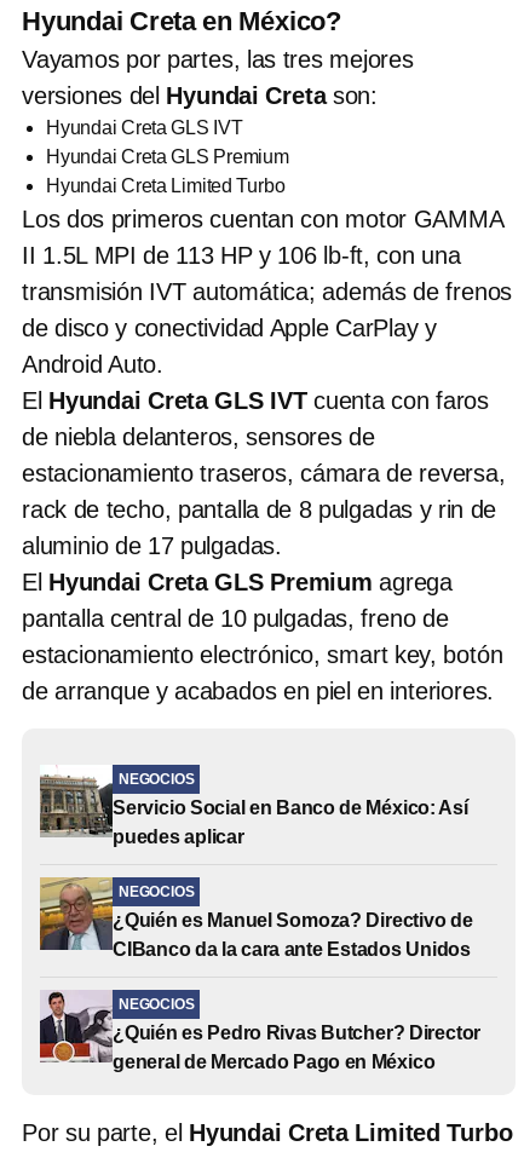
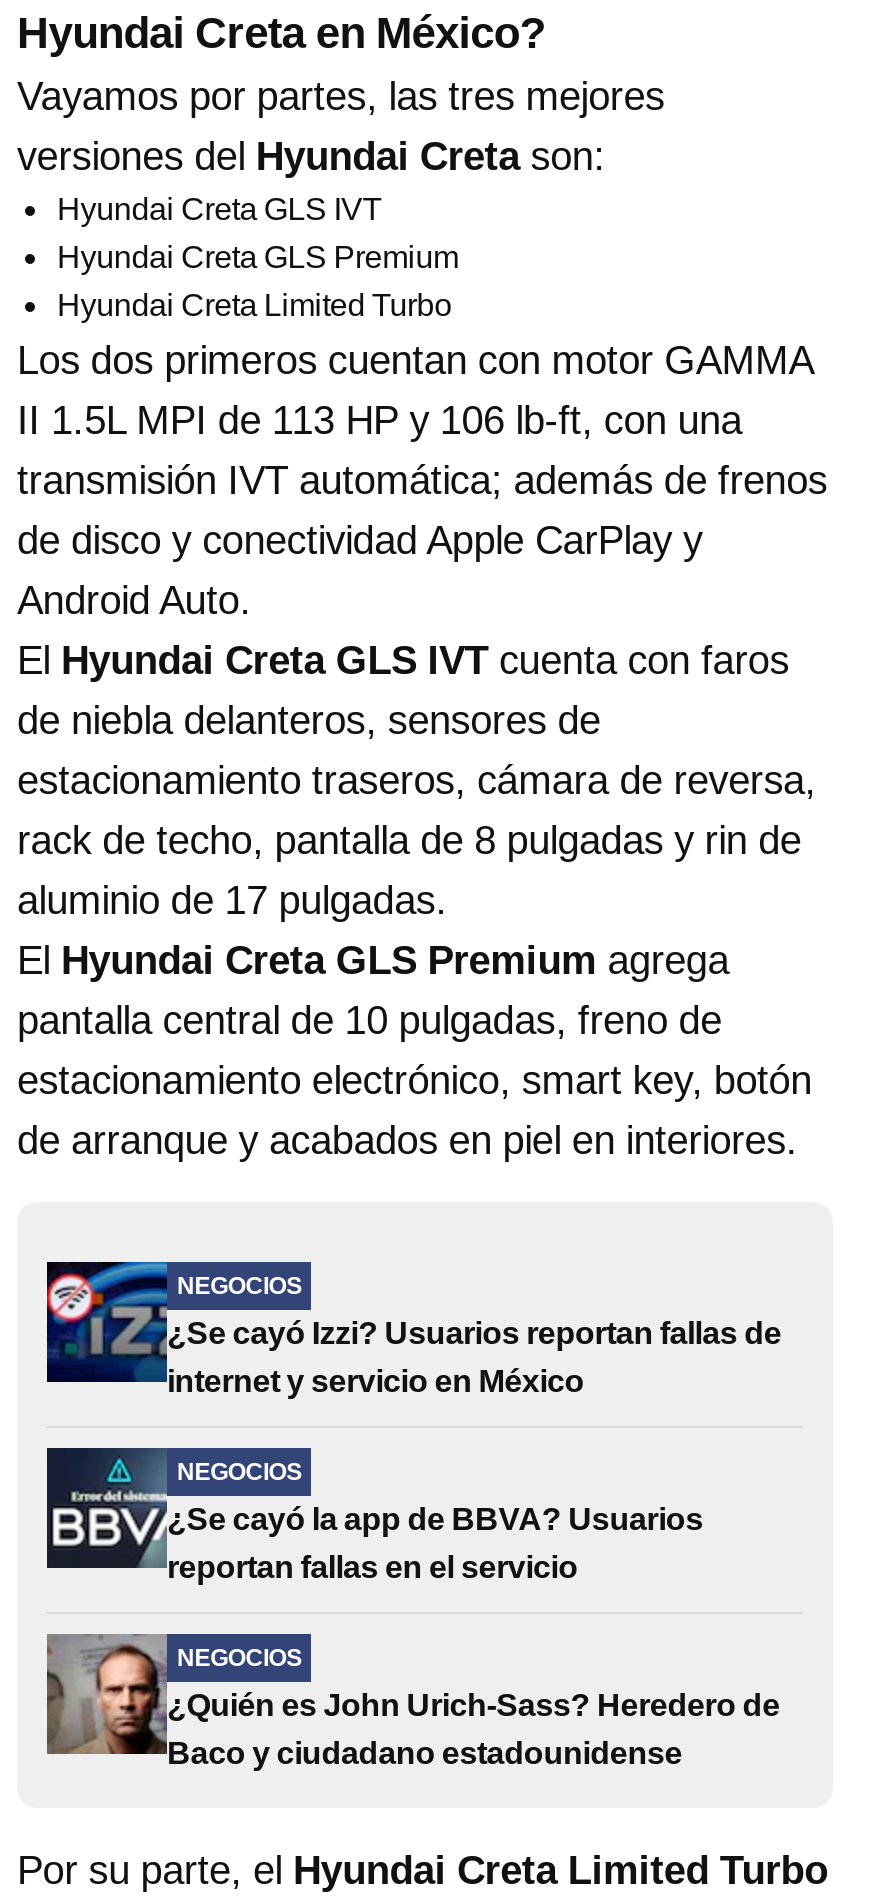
[39,765,468,848] [image] | Servicio Social en Banco de México: Así | puedes aplicar -> [45,1260,781,1399] [image] | ¿Se cayó Izzi? Usuarios reportan fallas de | internet y servicio en México
[39,876,473,960] [image] | ¿Quién es Manuel Somoza? Directivo de | CIBanco da la cara ante Estados Unidos -> [45,1446,703,1585] [image] | ¿Se cayó la app de BBVA? Usuarios | reportan fallas en el servicio
[40,991,481,1073] [image] | ¿Quién es Pedro Rivas Butcher? Director | general de Mercado Pago en México -> [45,1634,780,1771] [image] | ¿Quién es John Urich-Sass? Heredero de | Baco y ciudadano estadounidense

